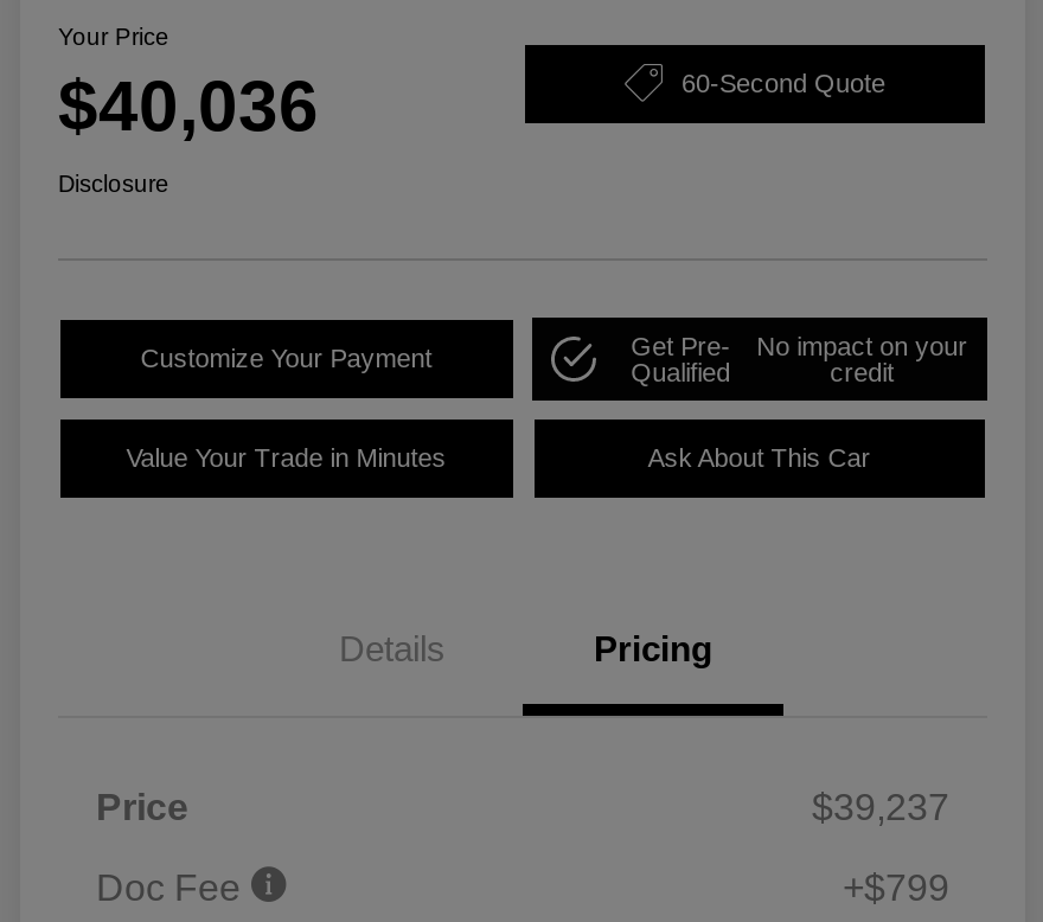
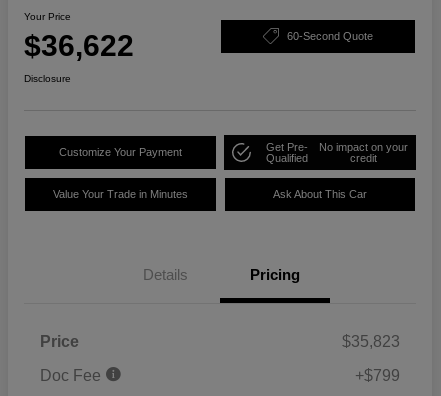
[58,67,319,145] $40,036 -> [24,29,134,62] $36,622
[812,787,949,828] $39,237 -> [342,333,400,350] $35,823

